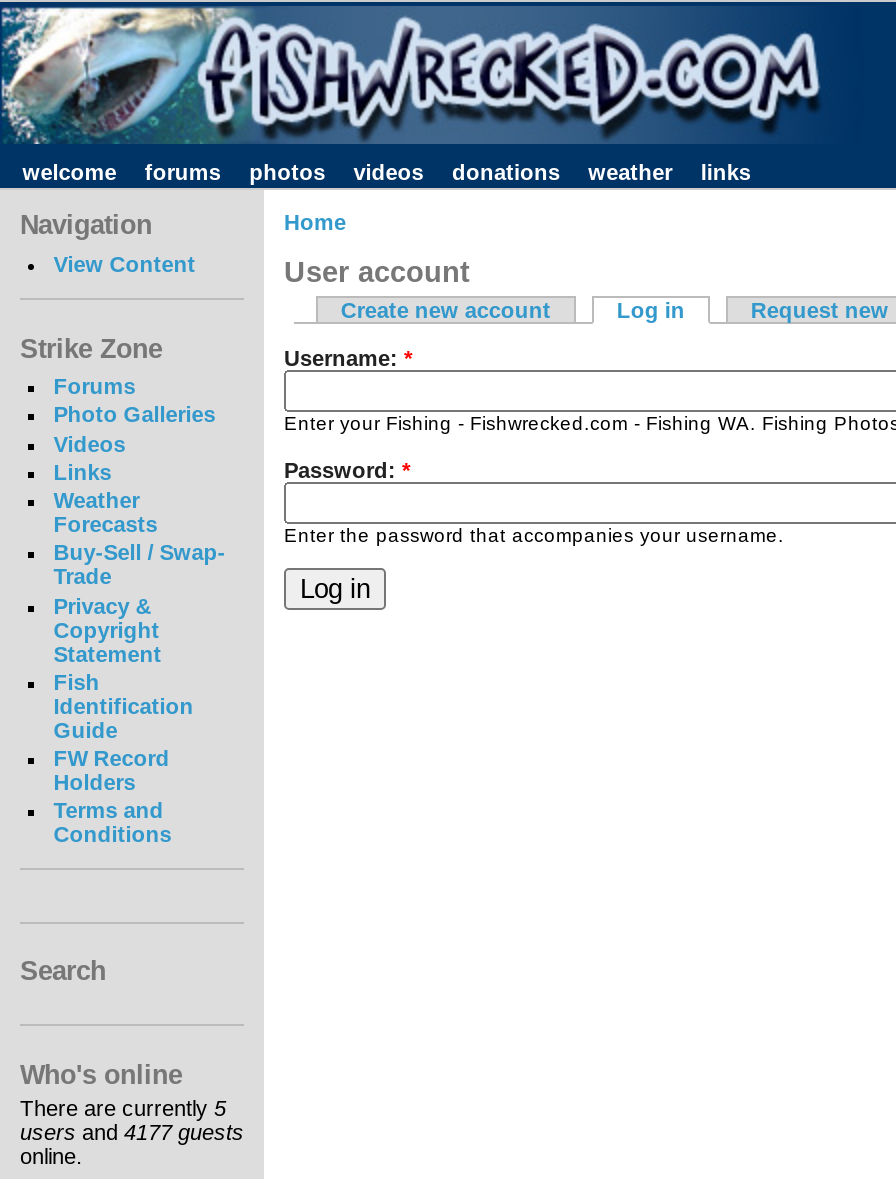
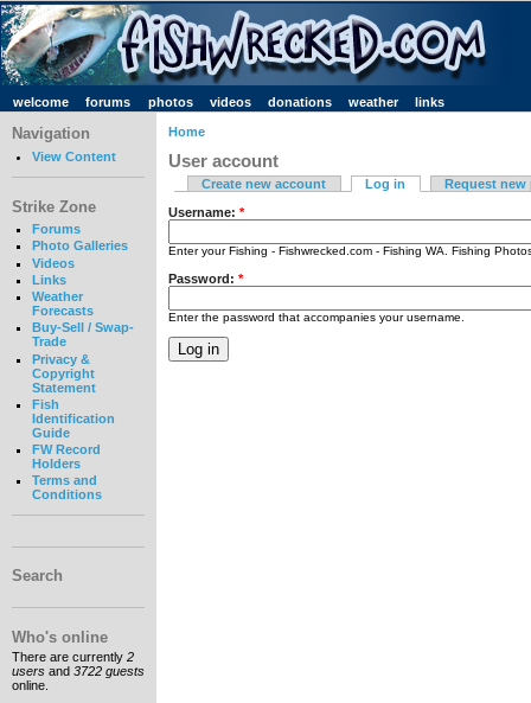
[20,1096,226,1120] There are currently 5 -> [12,650,134,664] There are currently 2
[20,1120,244,1144] users and 4177 guests -> [12,664,145,678] users and 3722 guests

